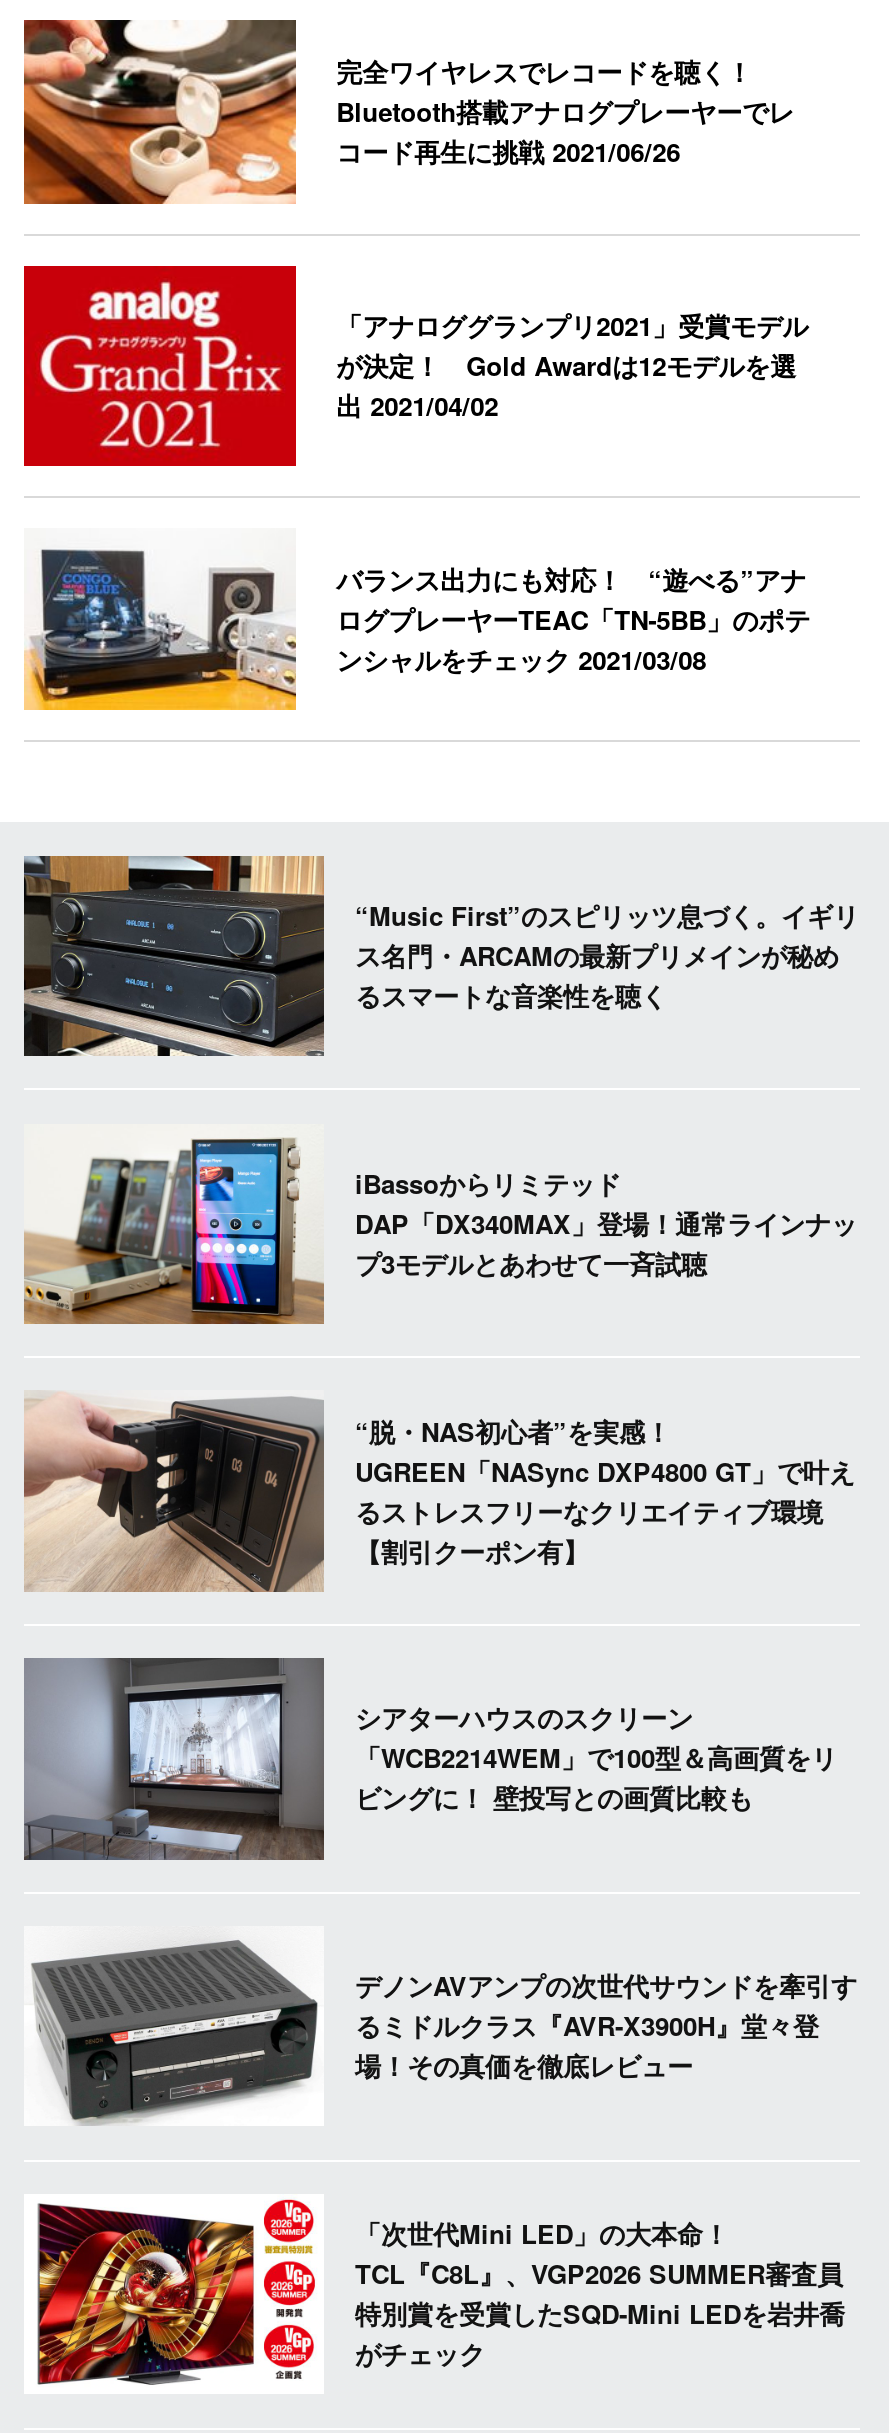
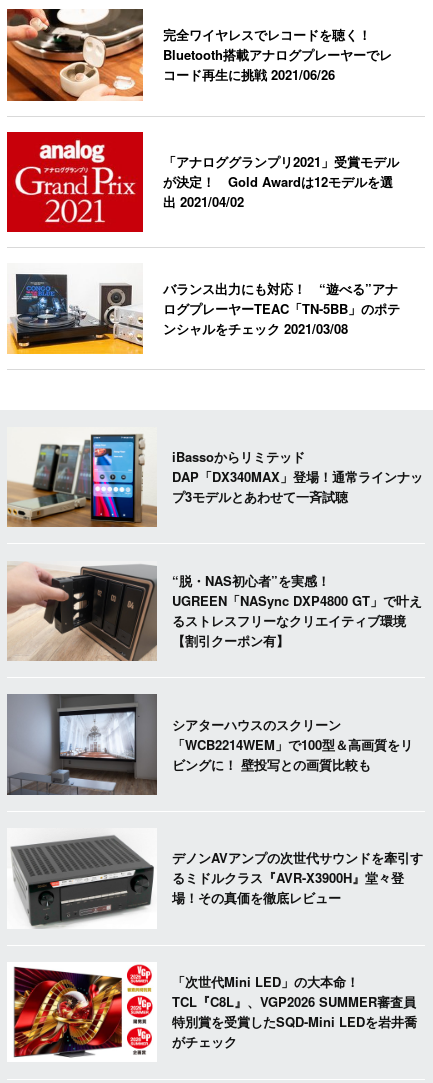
[22,854,859,1058] [image] | “Music First”のスピリッツ息づく。イギリ | ス名門・ARCAMの最新プリメインが秘め | るスマートな音楽性を聴く -> none

